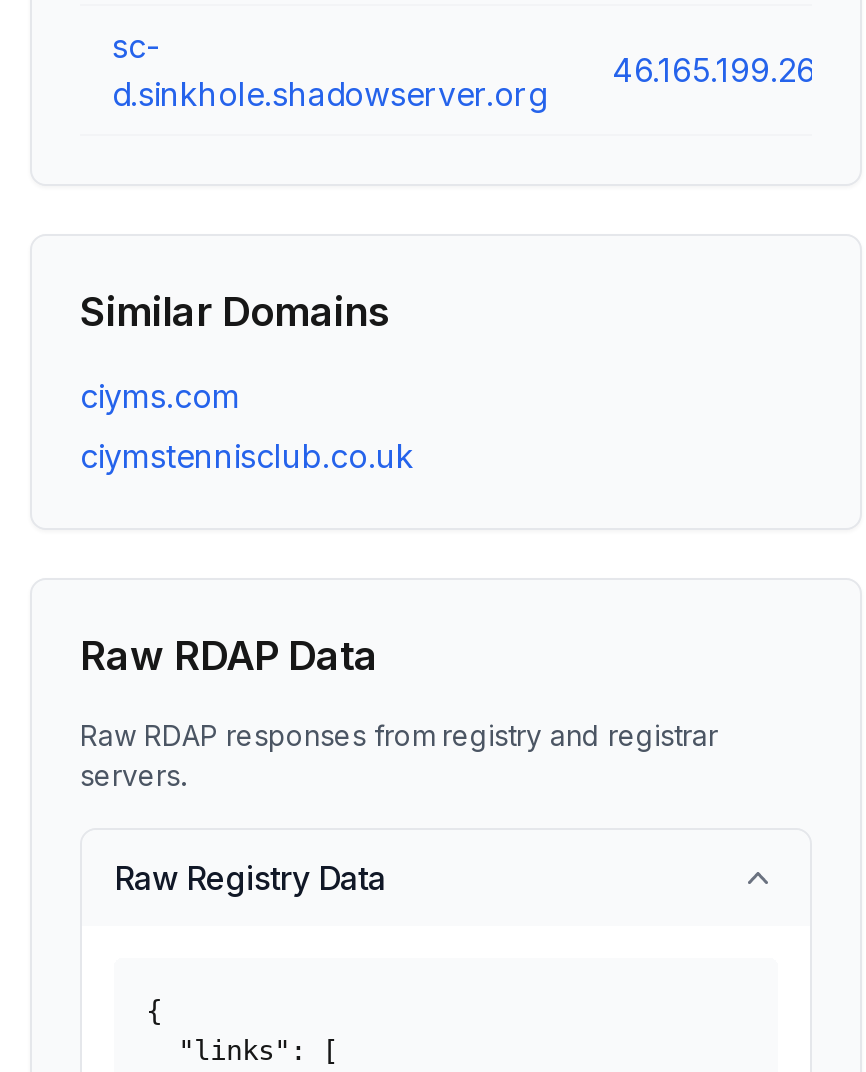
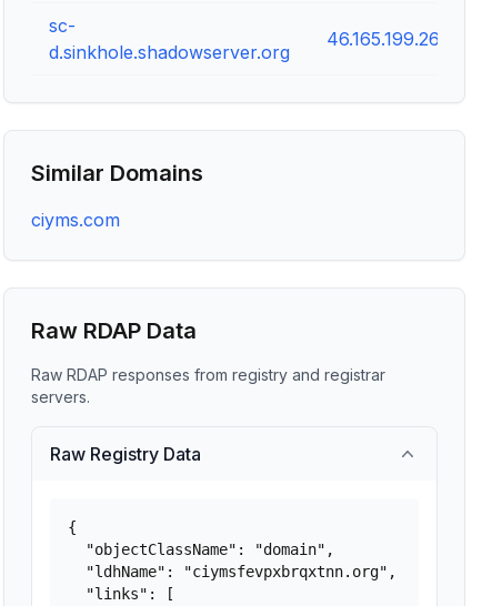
[80,436,414,476] ciymstennisclub.co.uk -> none
moved [80,632,718,898] -> [31,317,385,465]: Raw RDAP Data | Raw RDAP responses from registry and registrar | servers. | Raw Registry Data
none -> [68,541,396,580] "objectClassName": "domain", | "ldhName": "ciymsfevpxbrqxtnn.org",

